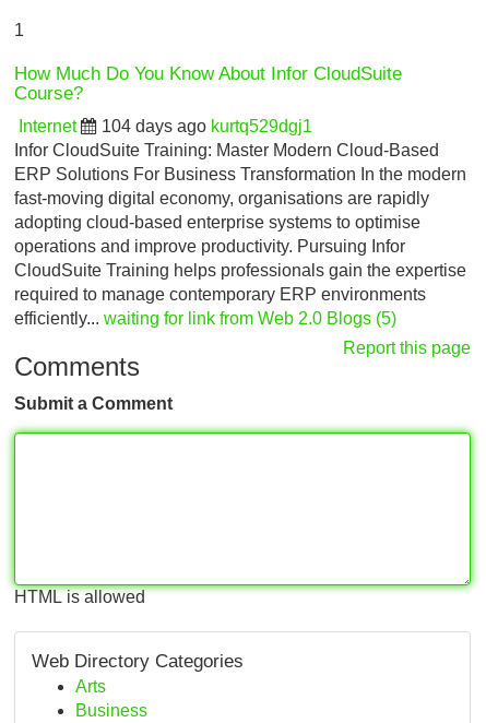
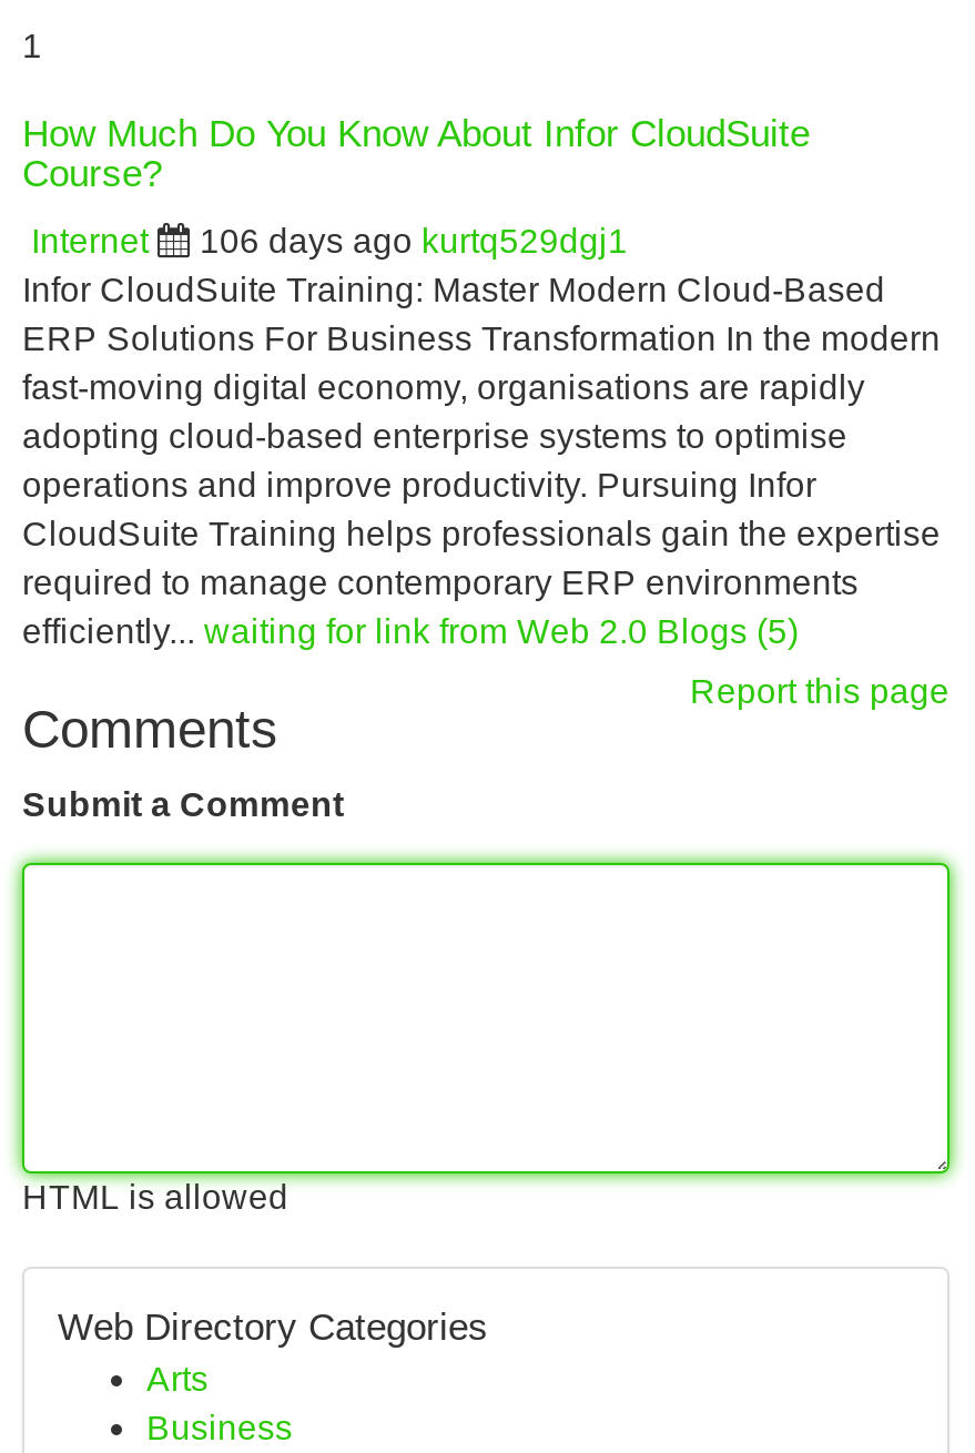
[102,117,312,135] 104 days ago kurtq529dgj1 -> [200,222,628,260] 106 days ago kurtq529dgj1

